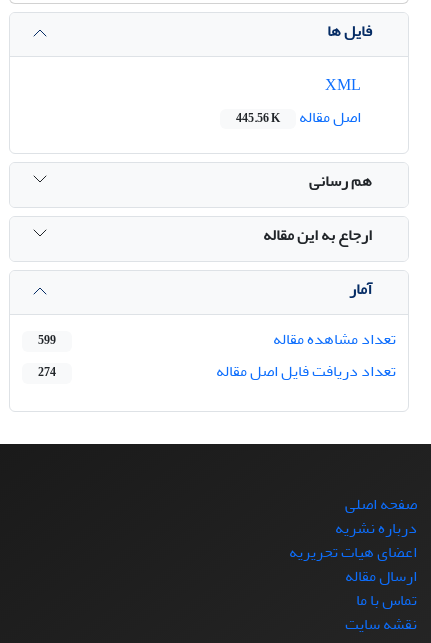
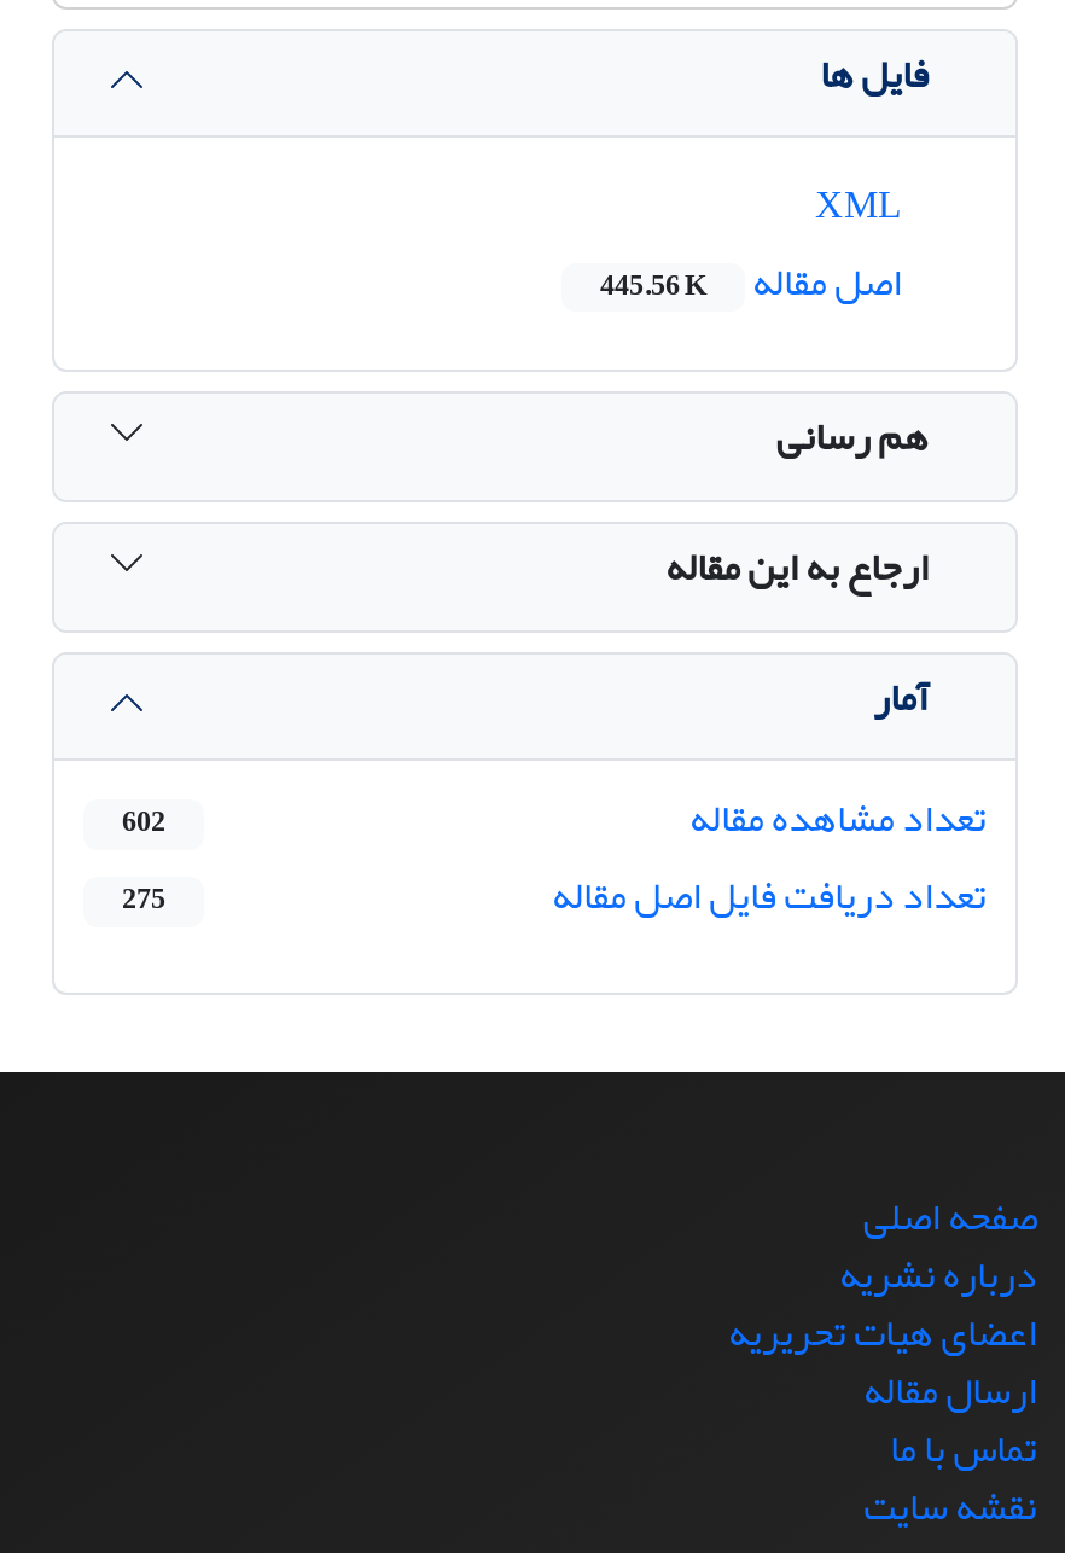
[38,329,56,352] 599 -> [122,796,165,851] 602
[38,361,56,384] 274 -> [122,873,165,928] 275

